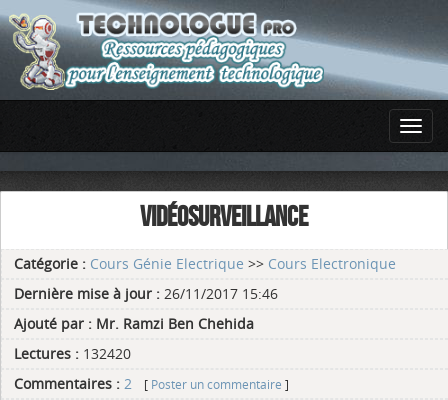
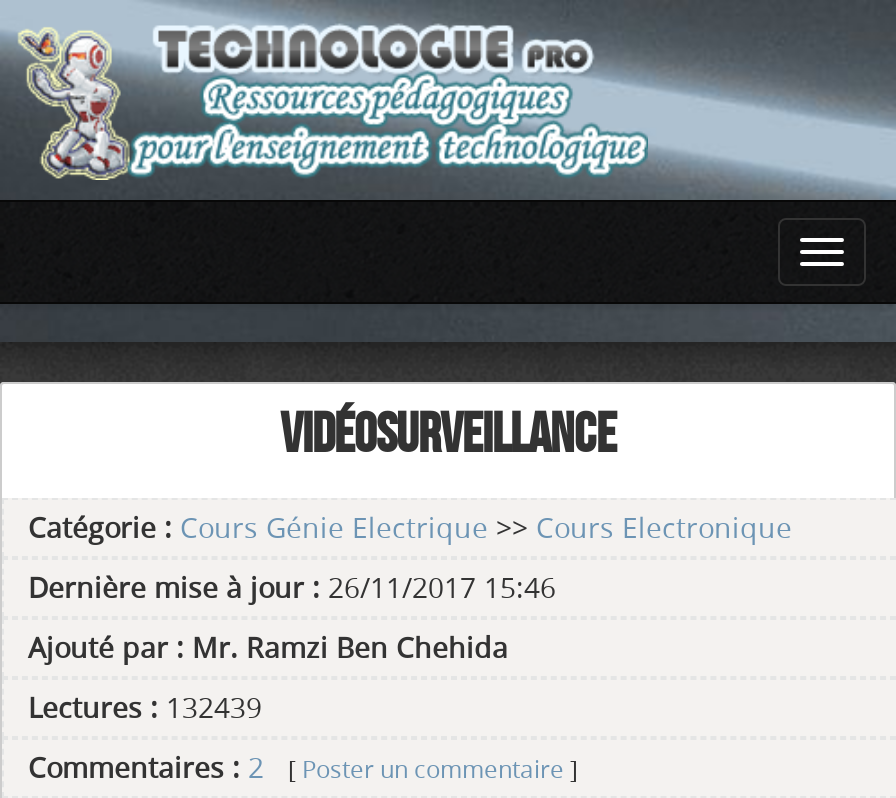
[14,344,131,363] Lectures : 132420 -> [28,688,262,726] Lectures : 132439

